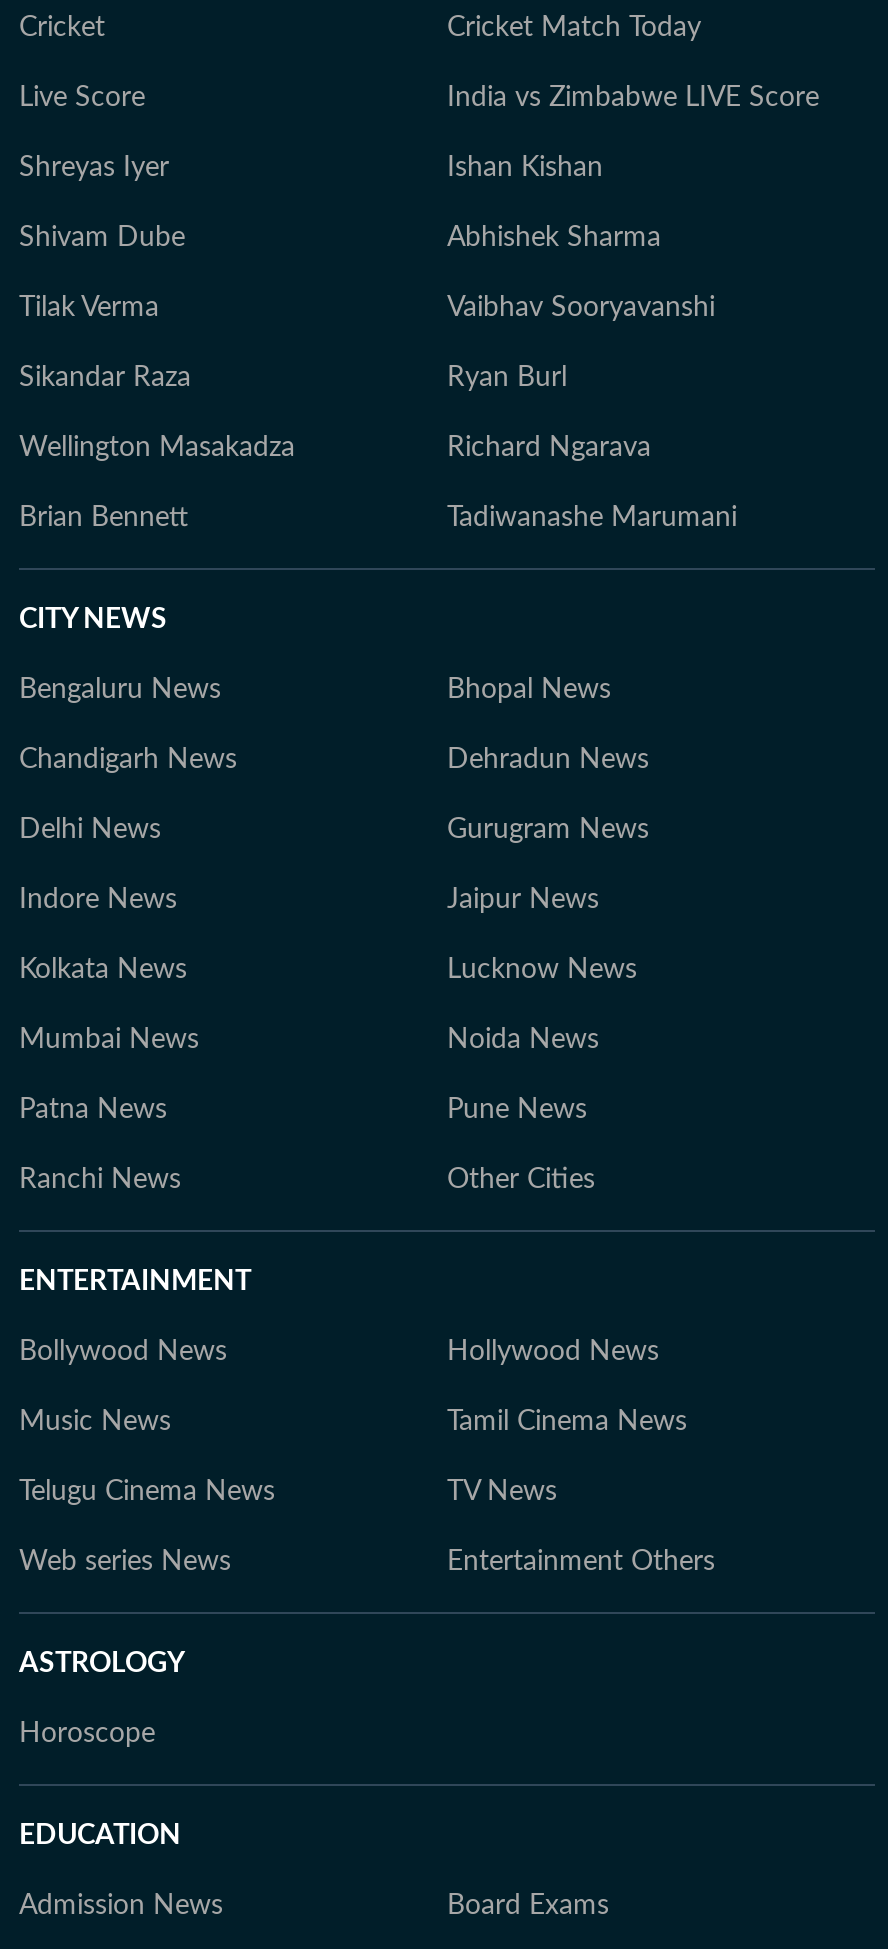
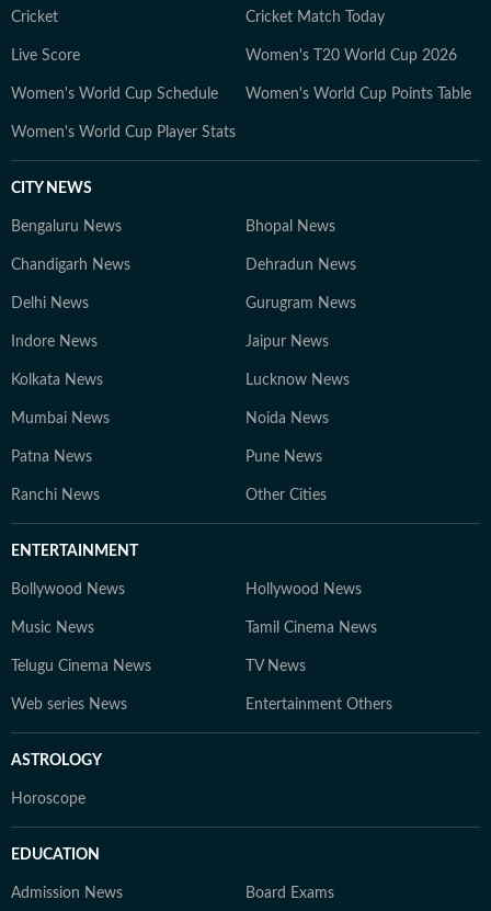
[19,84,819,532] India vs Zimbabwe LIVE Score | Shreyas Iyer | Ishan Kishan | Shivam Dube | Abhishek Sharma | Tilak Verma | Vaibhav Sooryavanshi | Sikandar Raza | Ryan Burl | Wellington Masakadza | Richard Ngarava | Brian Bennett | Tadiwanashe Marumani -> [11,48,471,140] Women's T20 World Cup 2026 | Women's World Cup Schedule | Women's World Cup Points Table | Women's World Cup Player Stats

